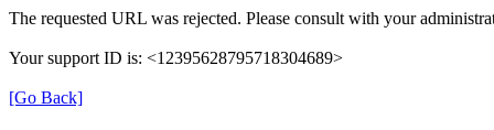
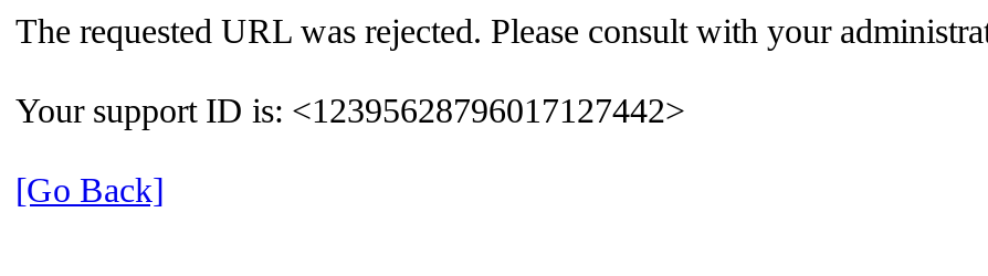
[9,48,343,67] Your support ID is: <12395628795718304689> -> [15,92,685,129] Your support ID is: <12395628796017127442>

